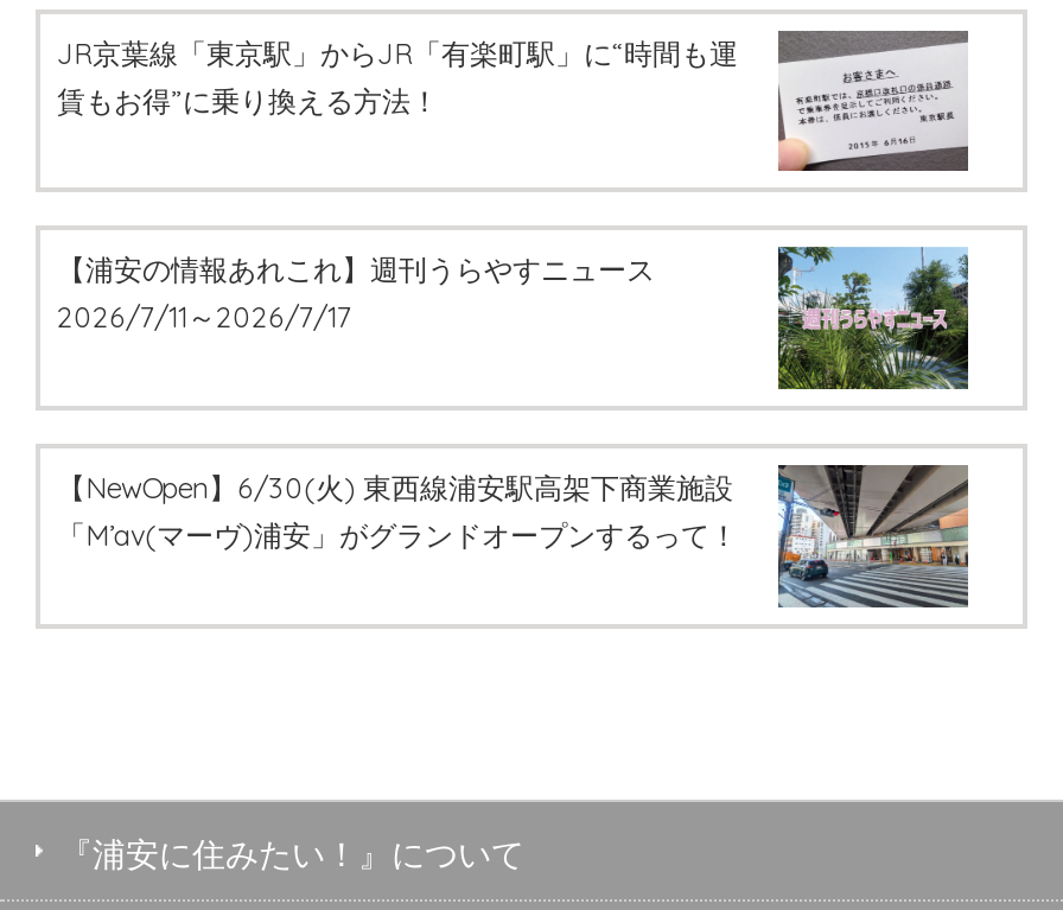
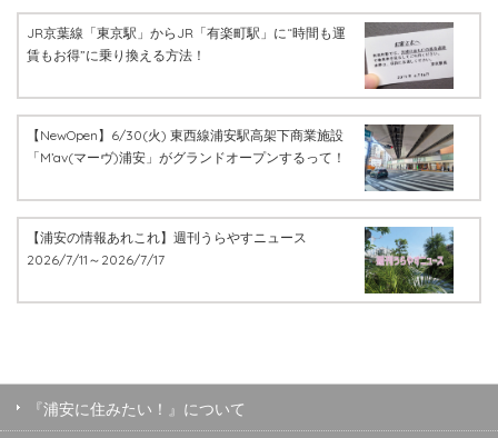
moved [57,252,655,336] -> [27,229,307,268]: 【浦安の情報あれこれ】週刊うらやすニュース | 2026/7/11～2026/7/17
moved [57,462,973,611] -> [27,122,456,192]: [image] | 【NewOpen】6/30(火) 東西線浦安駅高架下商業施設 | 「M’av(マーヴ)浦安」がグランドオープンするって！

